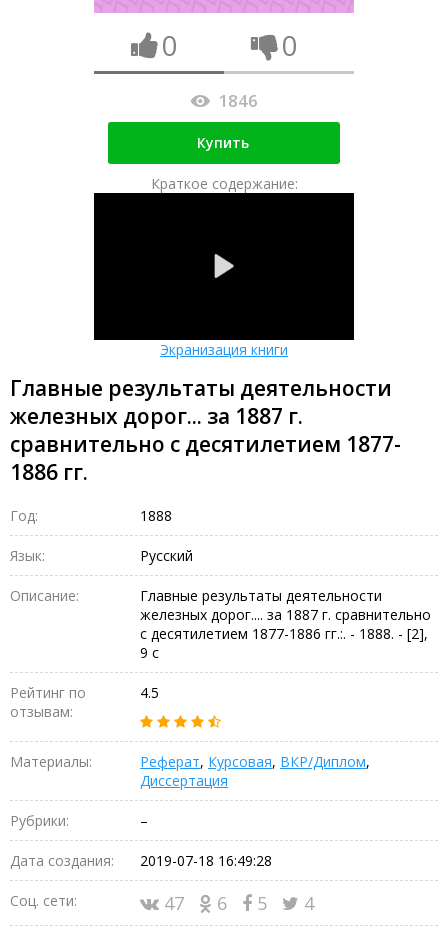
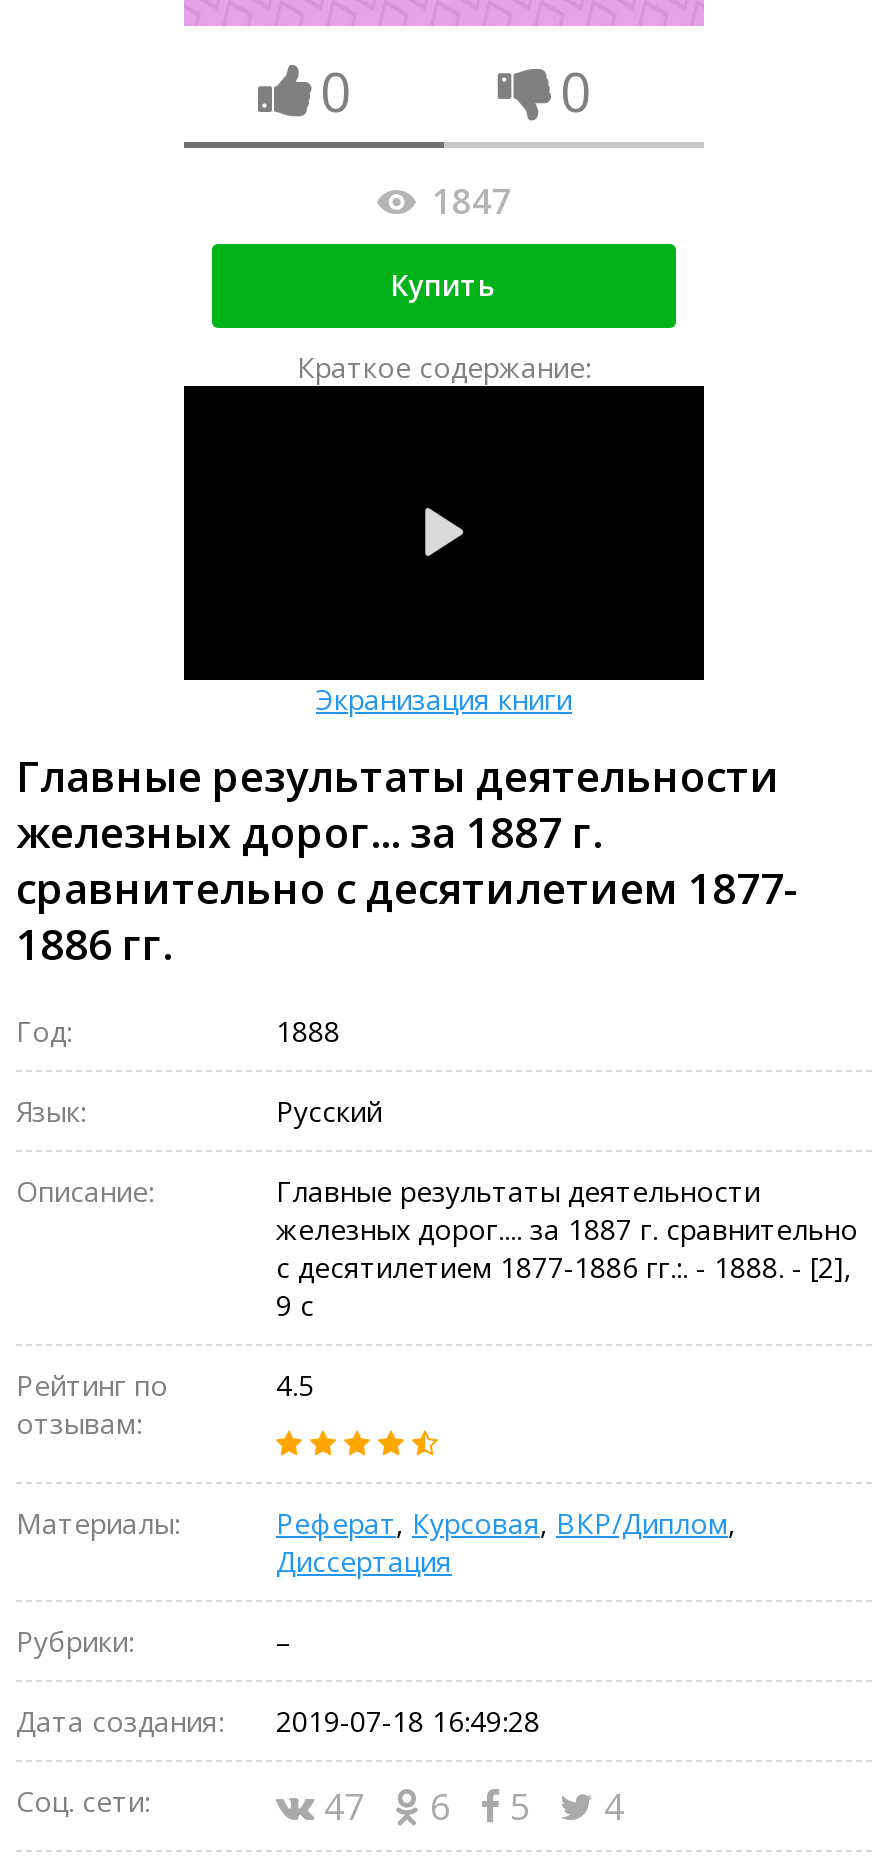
[214,89,258,112] 1846 -> [424,179,512,225] 1847

